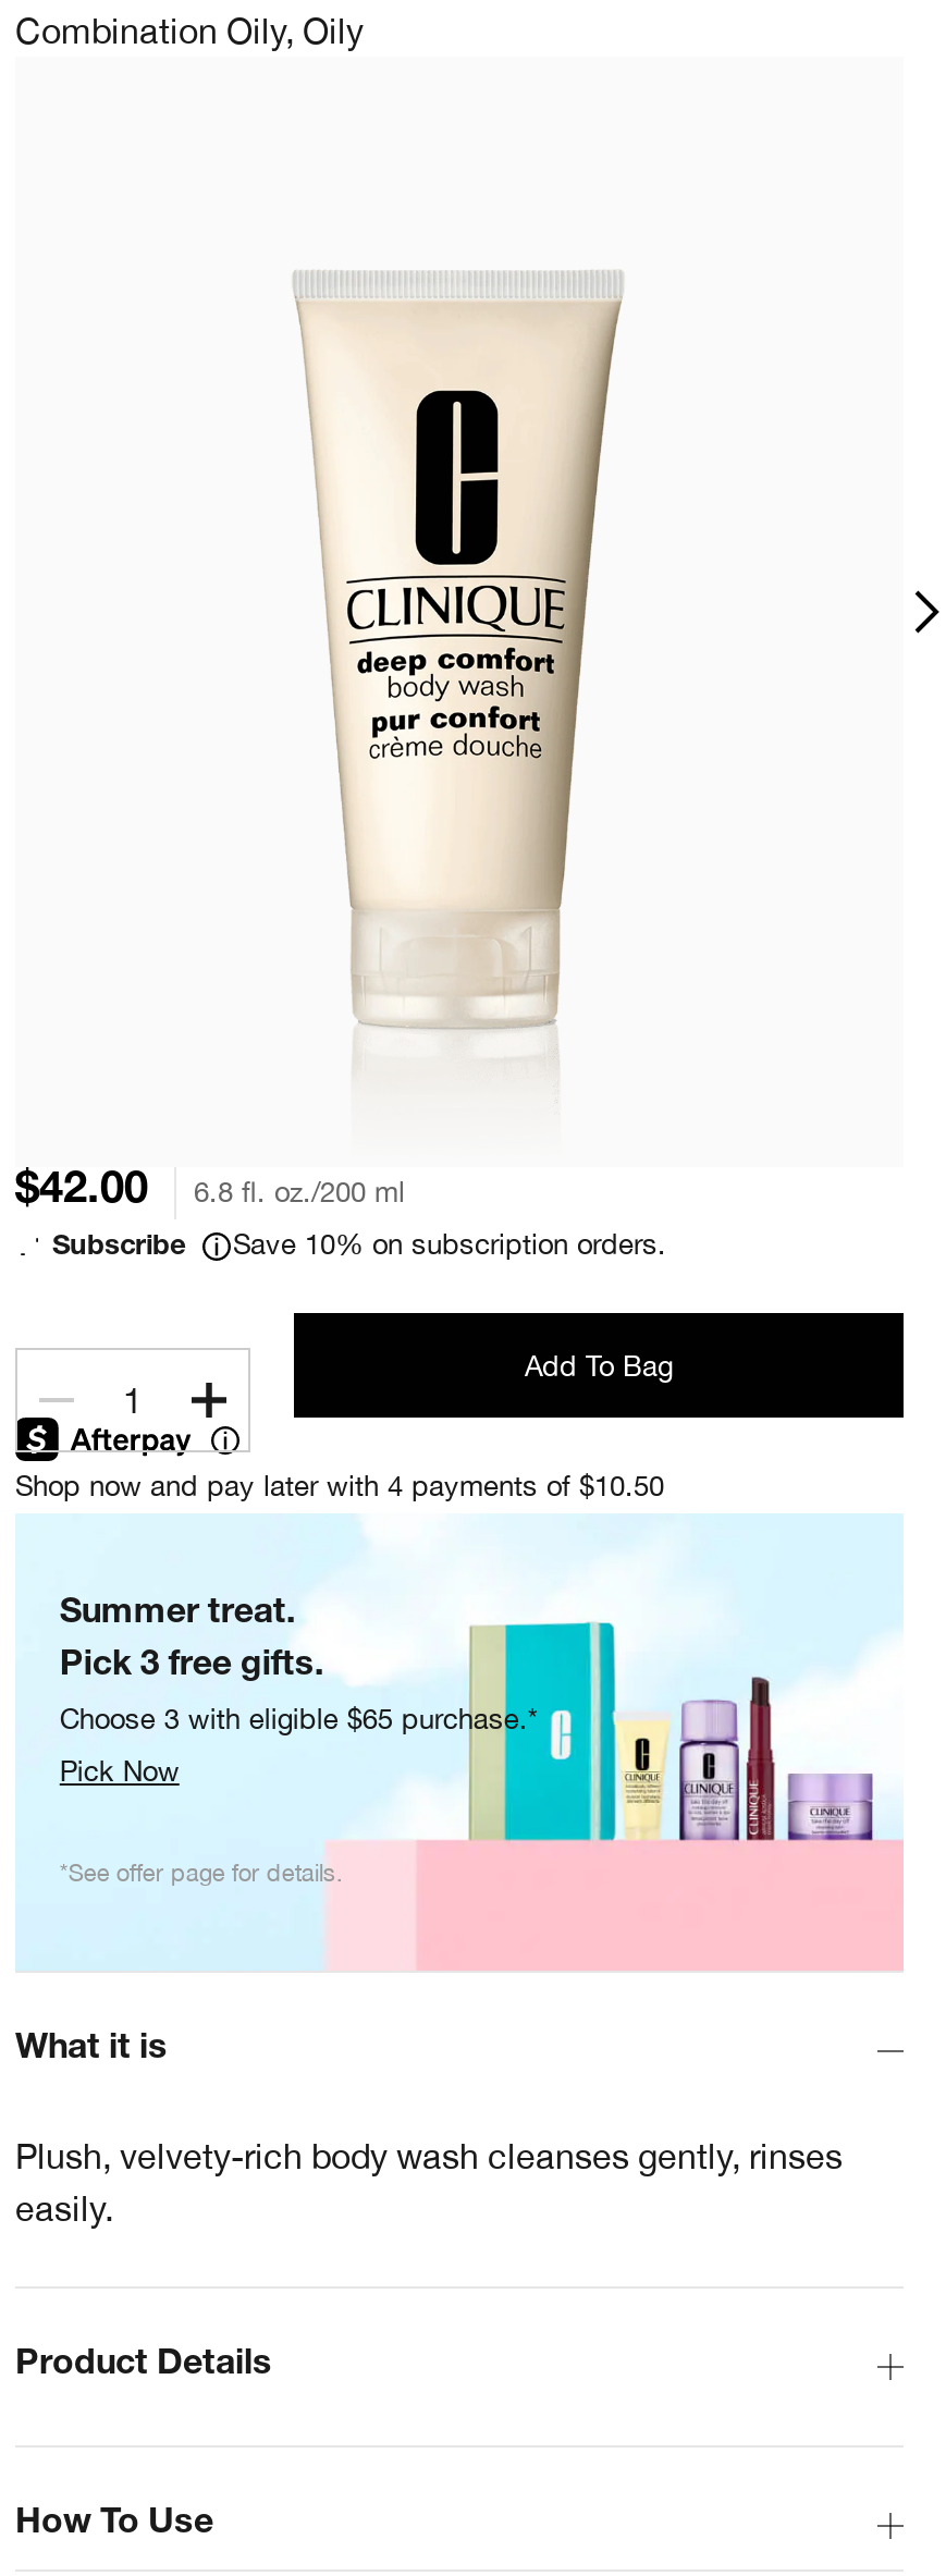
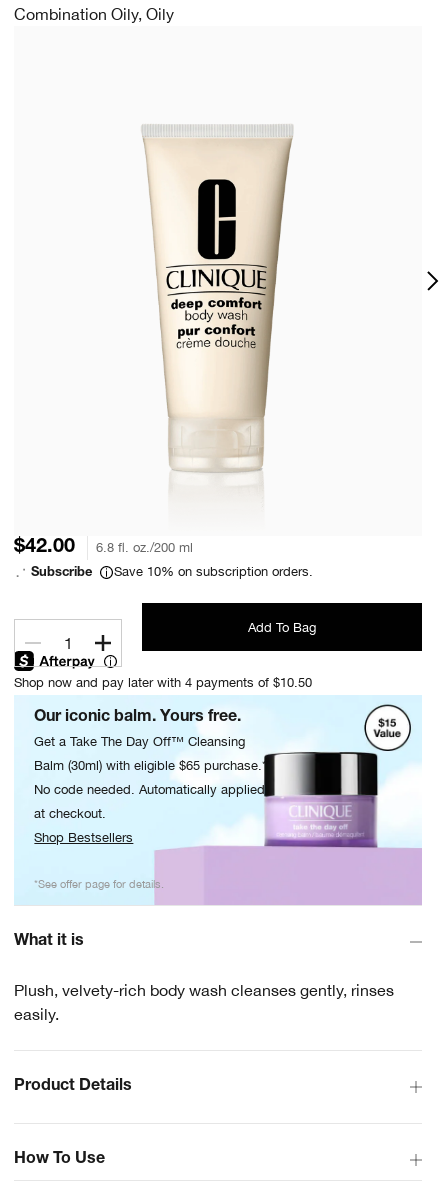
[60,1537,901,1968] [image] | Summer treat. | Pick 3 free gifts. | Choose 3 with eligible $65 purchase.* | Pick Now -> [34,696,422,905] [image] | Our iconic balm. Yours free. | Get a Take The Day Off™ Cleansing | Balm (30ml) with eligible $65 purchase.* | No code needed. Automatically applied | at checkout. | Shop Bestsellers
moved [60,1857,343,1885] -> [34,877,164,890]: *See offer page for details.

